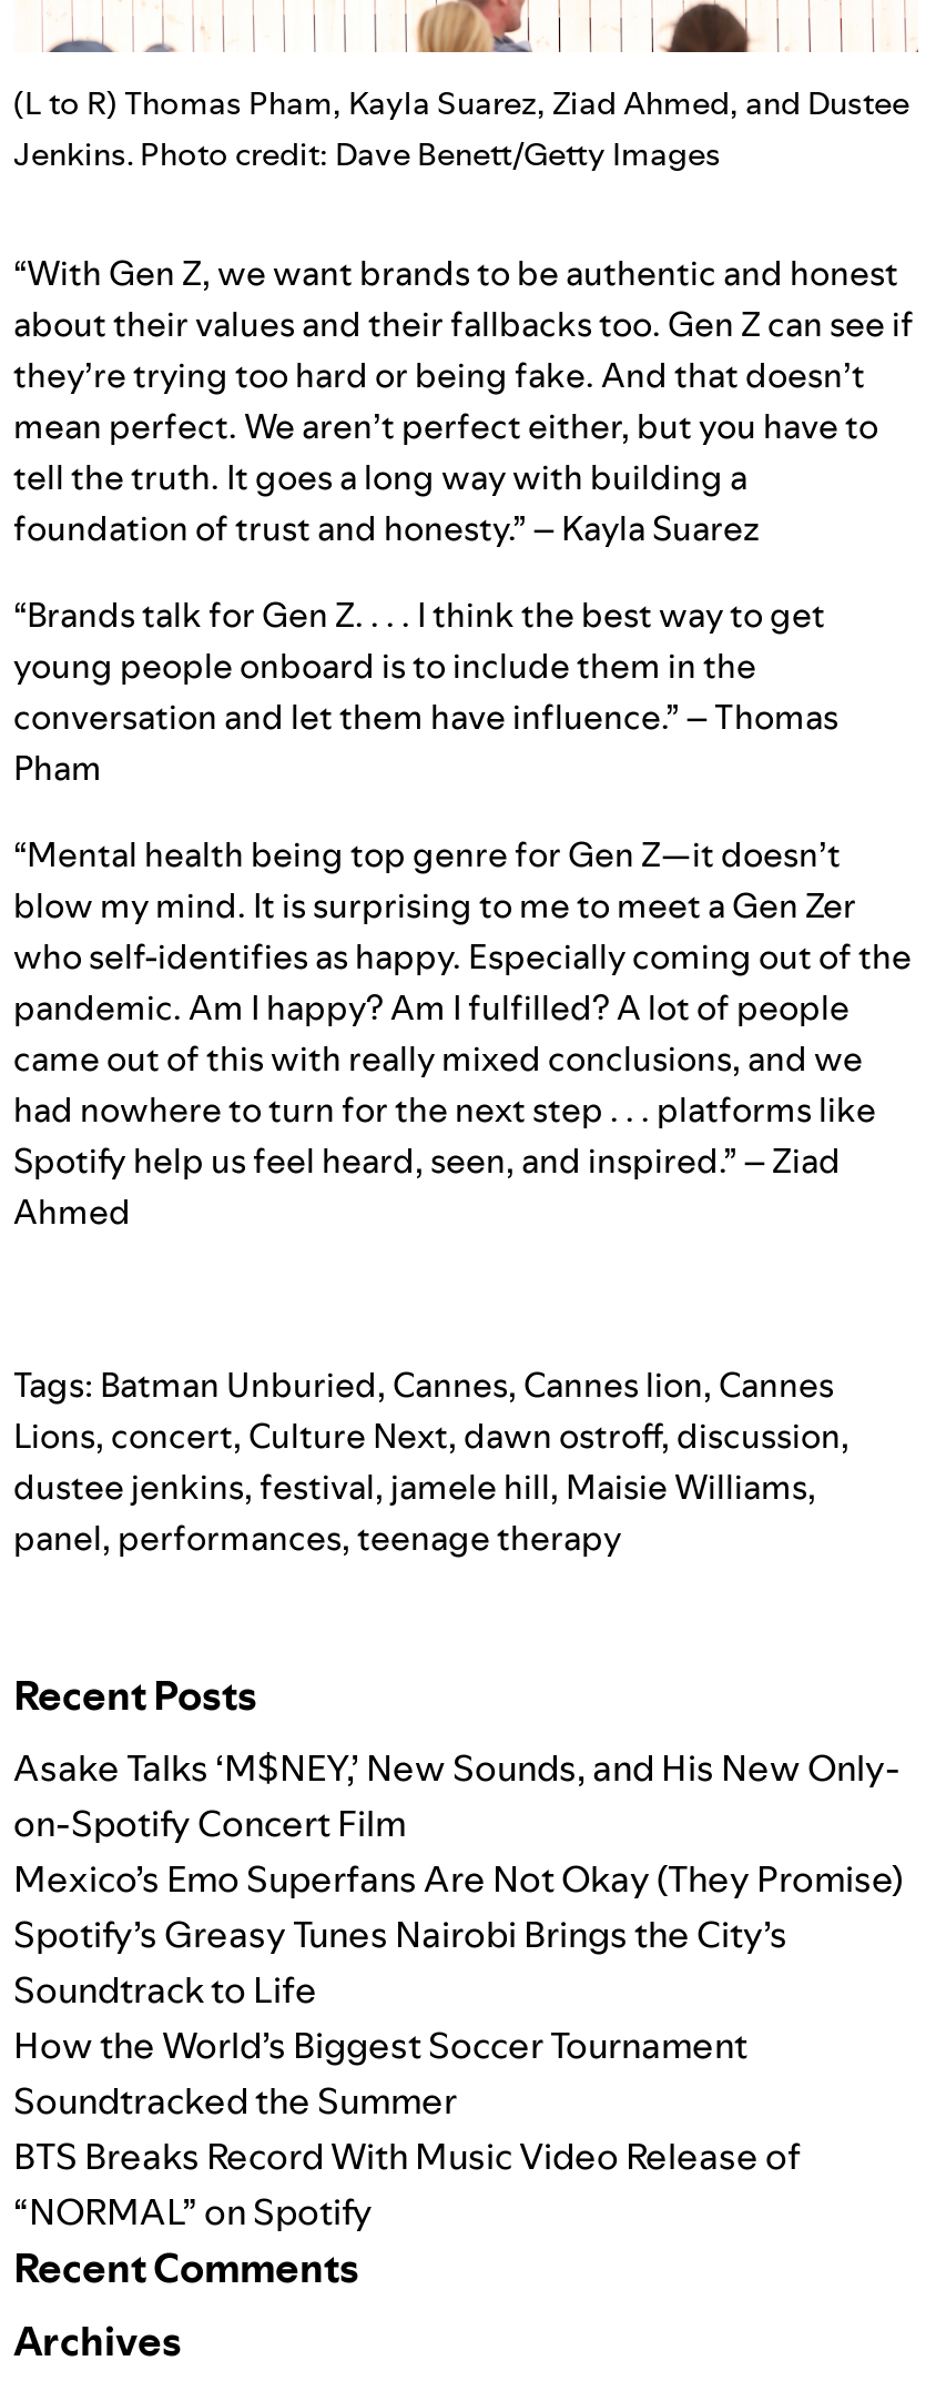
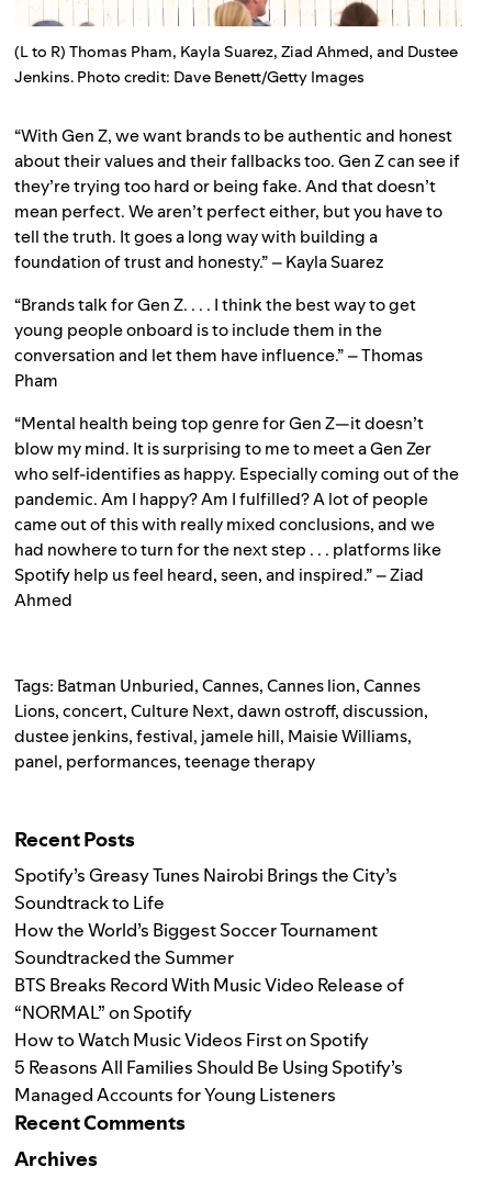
[13,1744,903,1904] Asake Talks ‘M$NEY,’ New Sounds, and His New Only- | on-Spotify Concert Film | Mexico’s Emo Superfans Are Not Okay (They Promise) -> none
moved [13,1911,801,2237] -> [14,863,404,1024]: Spotify’s Greasy Tunes Nairobi Brings the City’s | Soundtrack to Life | How the World’s Biggest Soccer Tournament | Soundtracked the Summer | BTS Breaks Record With Music Video Release of | “NORMAL” on Spotify
none -> [14,1028,403,1107] How to Watch Music Videos First on Spotify | 5 Reasons All Families Should Be Using Spotify’s | Managed Accounts for Young Listeners

